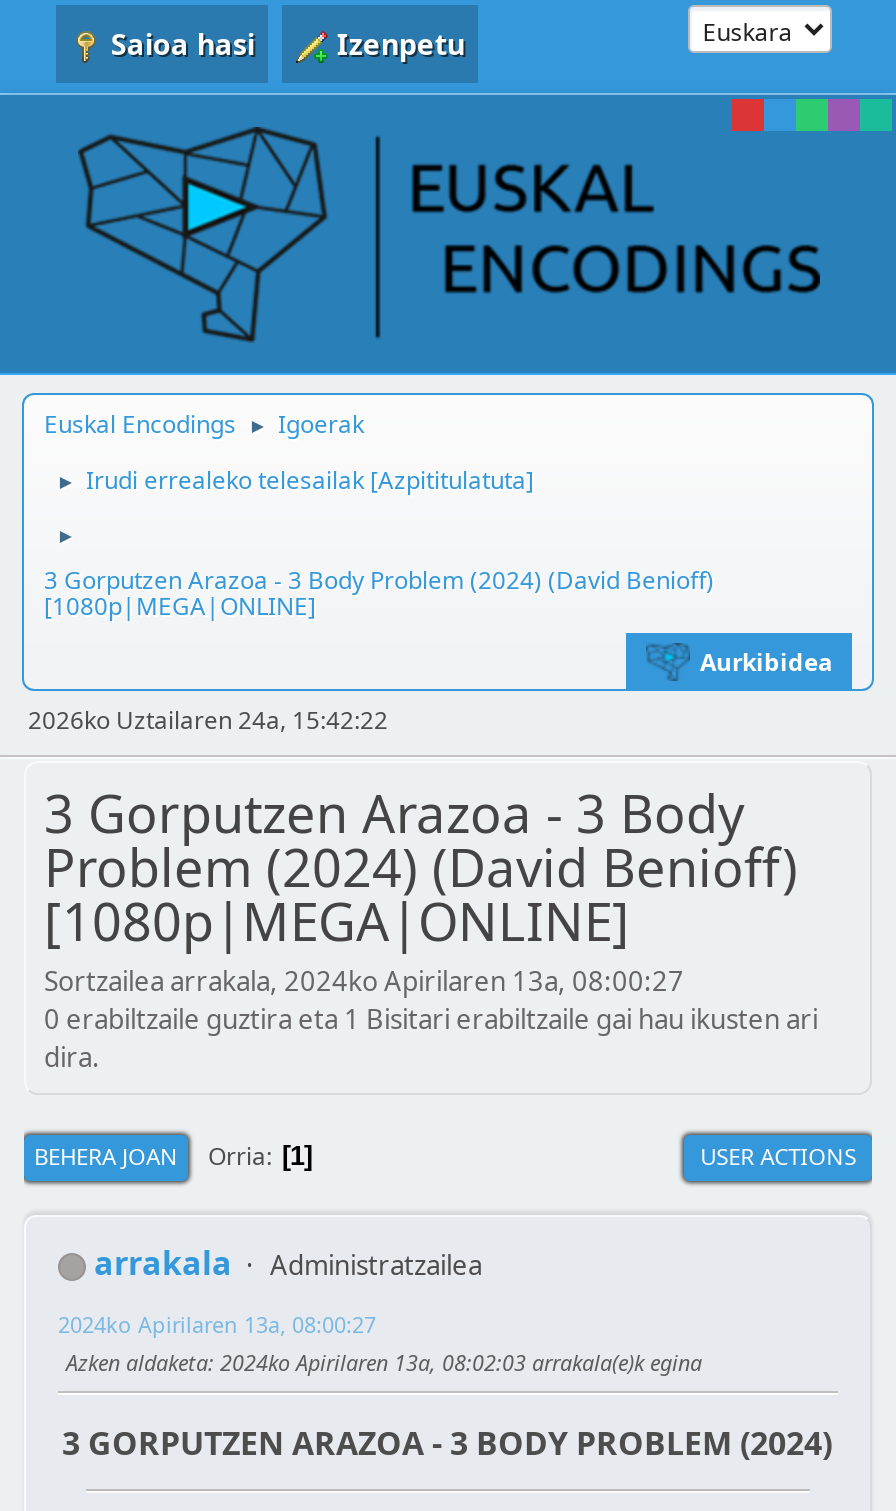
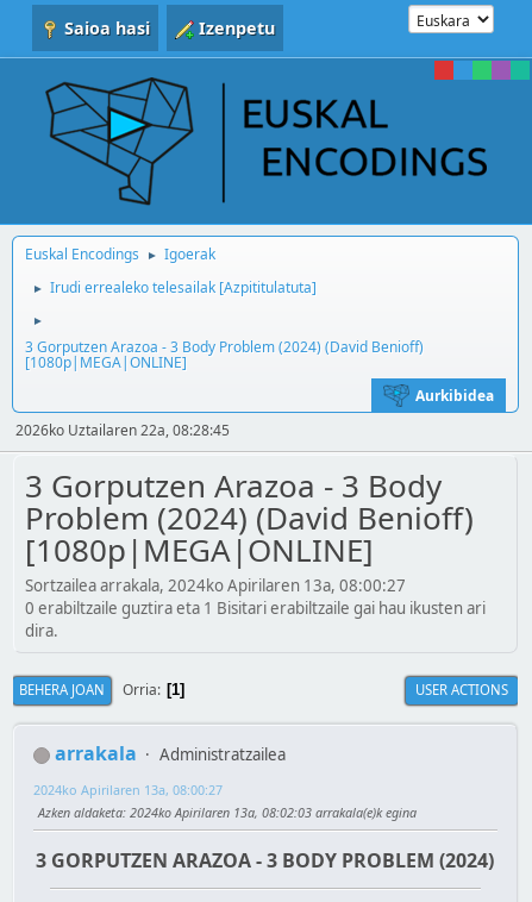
[28,703,388,737] 2026ko Uztailaren 24a, 15:42:22 -> [15,420,230,440] 2026ko Uztailaren 22a, 08:28:45

